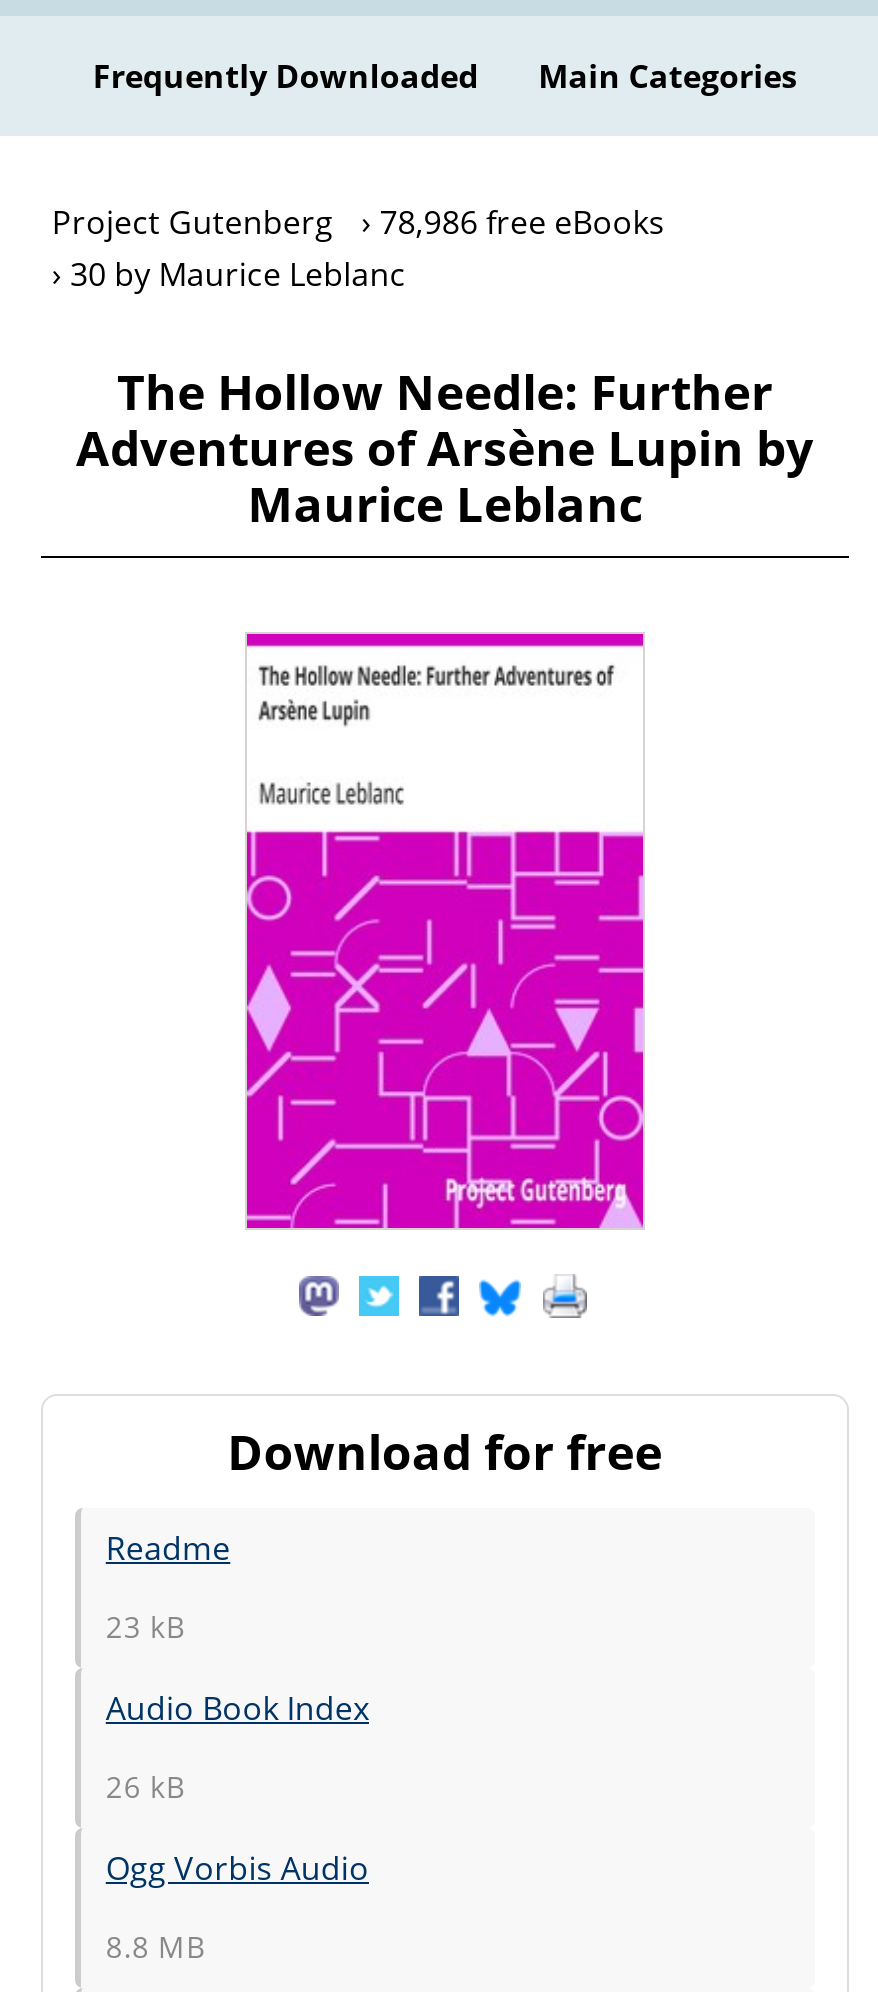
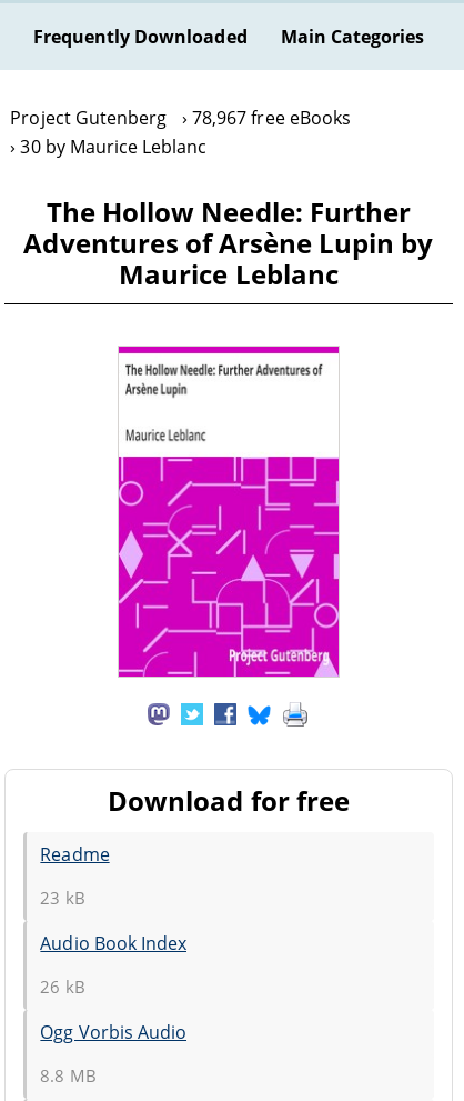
[52,200,665,244] Project Gutenberg 78,986 free eBooks -> [10,106,351,130] Project Gutenberg 78,967 free eBooks

